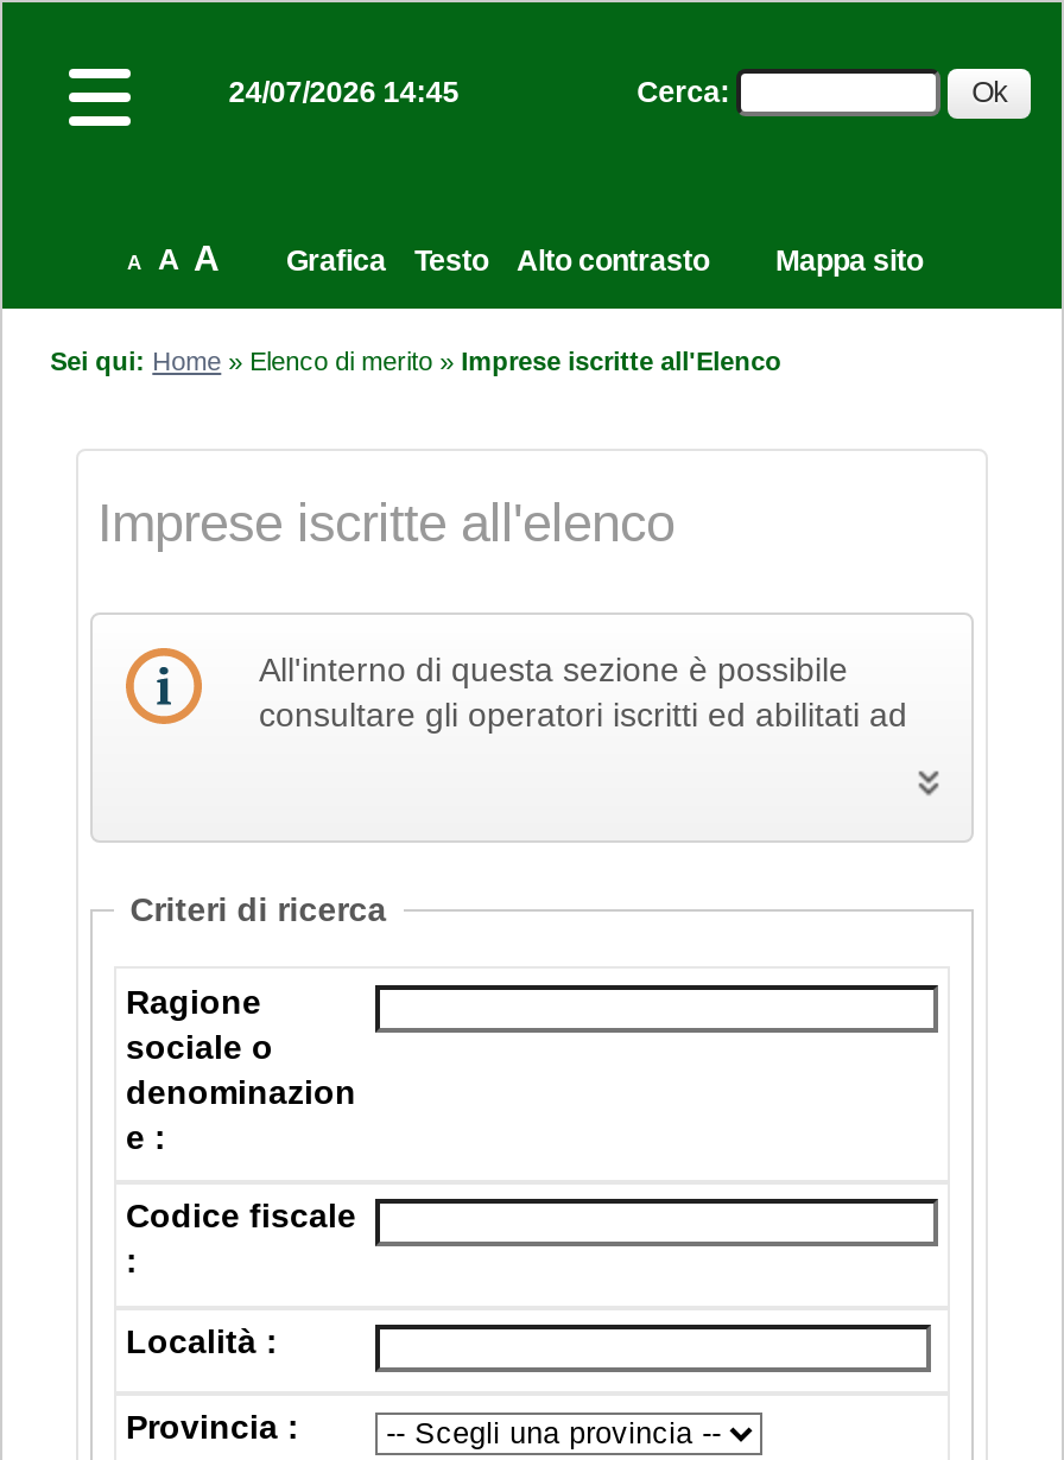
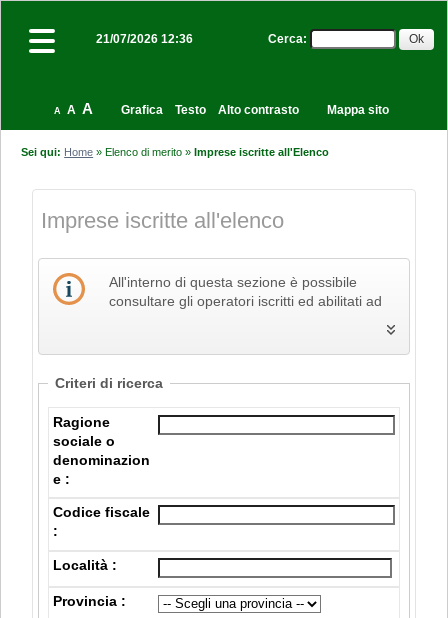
[229,76,459,110] 24/07/2026 14:45 -> [96,32,193,46] 21/07/2026 12:36

